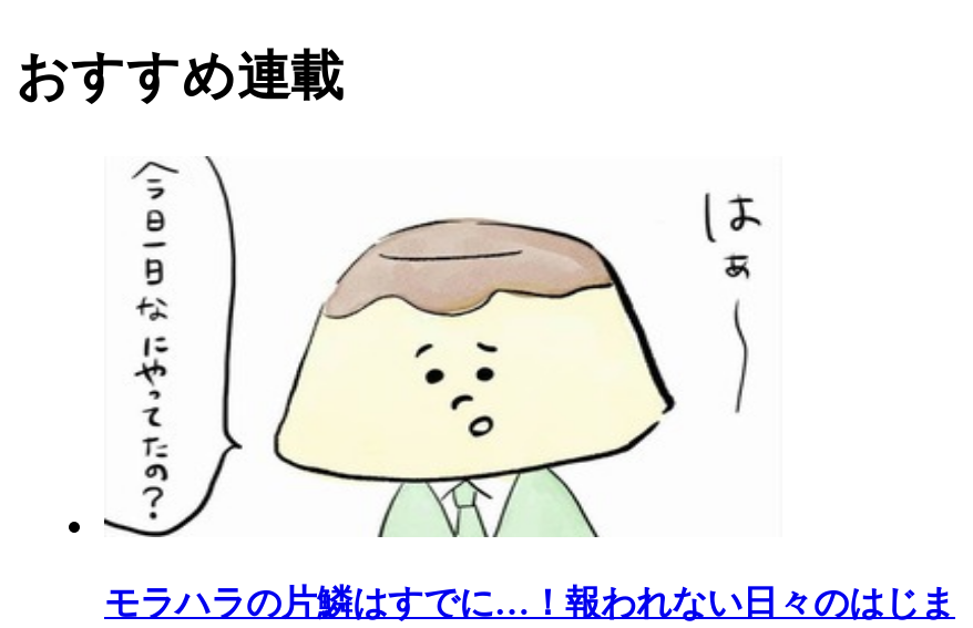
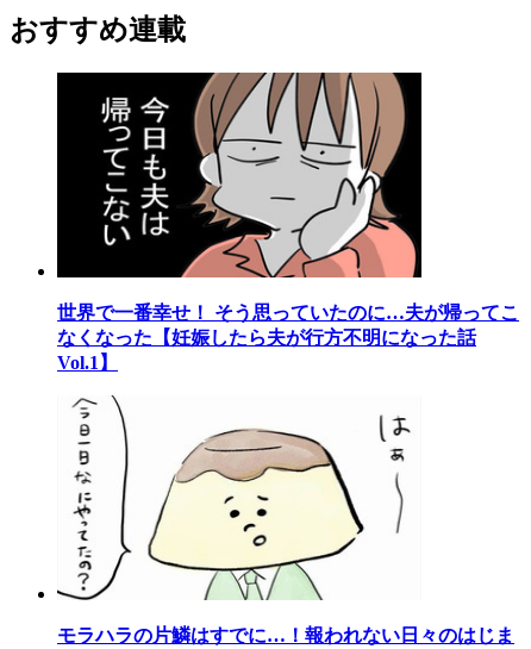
none -> [56,71,519,372] [image] | 世界で一番幸せ！ そう思っていたのに…夫が帰ってこ | なくなった【妊娠したら夫が行方不明になった話 | Vol.1】

